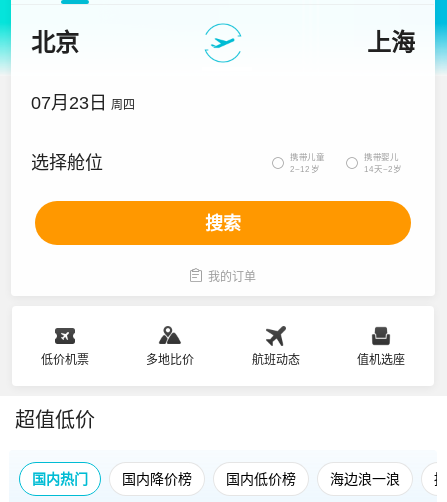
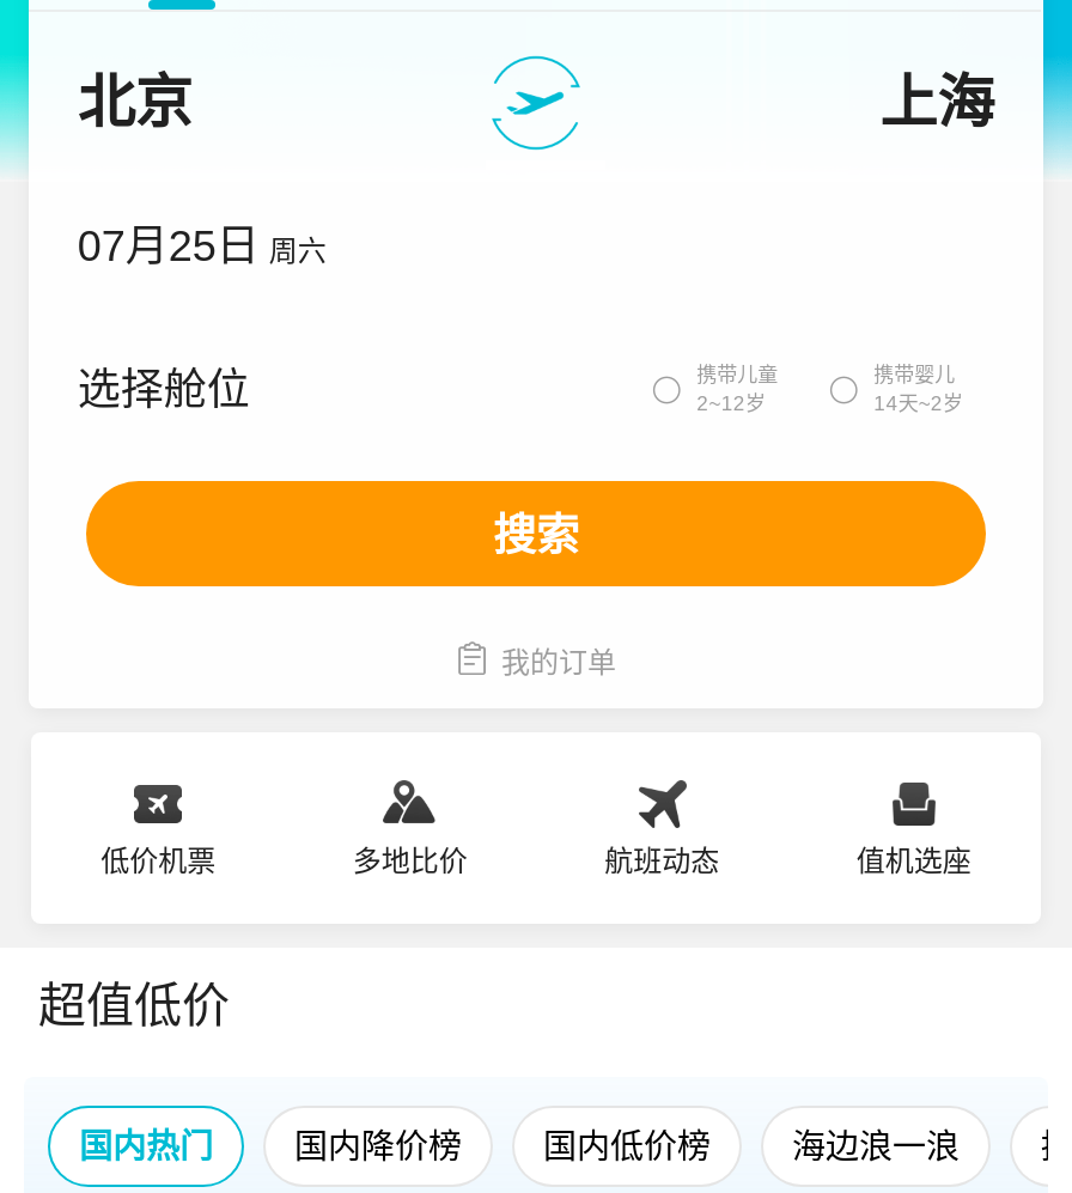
[31,93,135,113] 07月23日 周四 -> [77,223,326,270] 07月25日 周六

